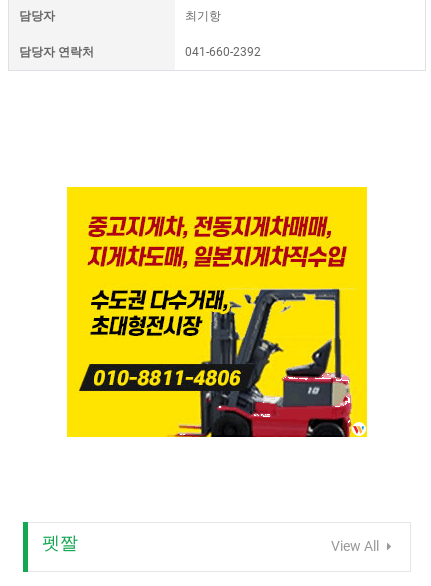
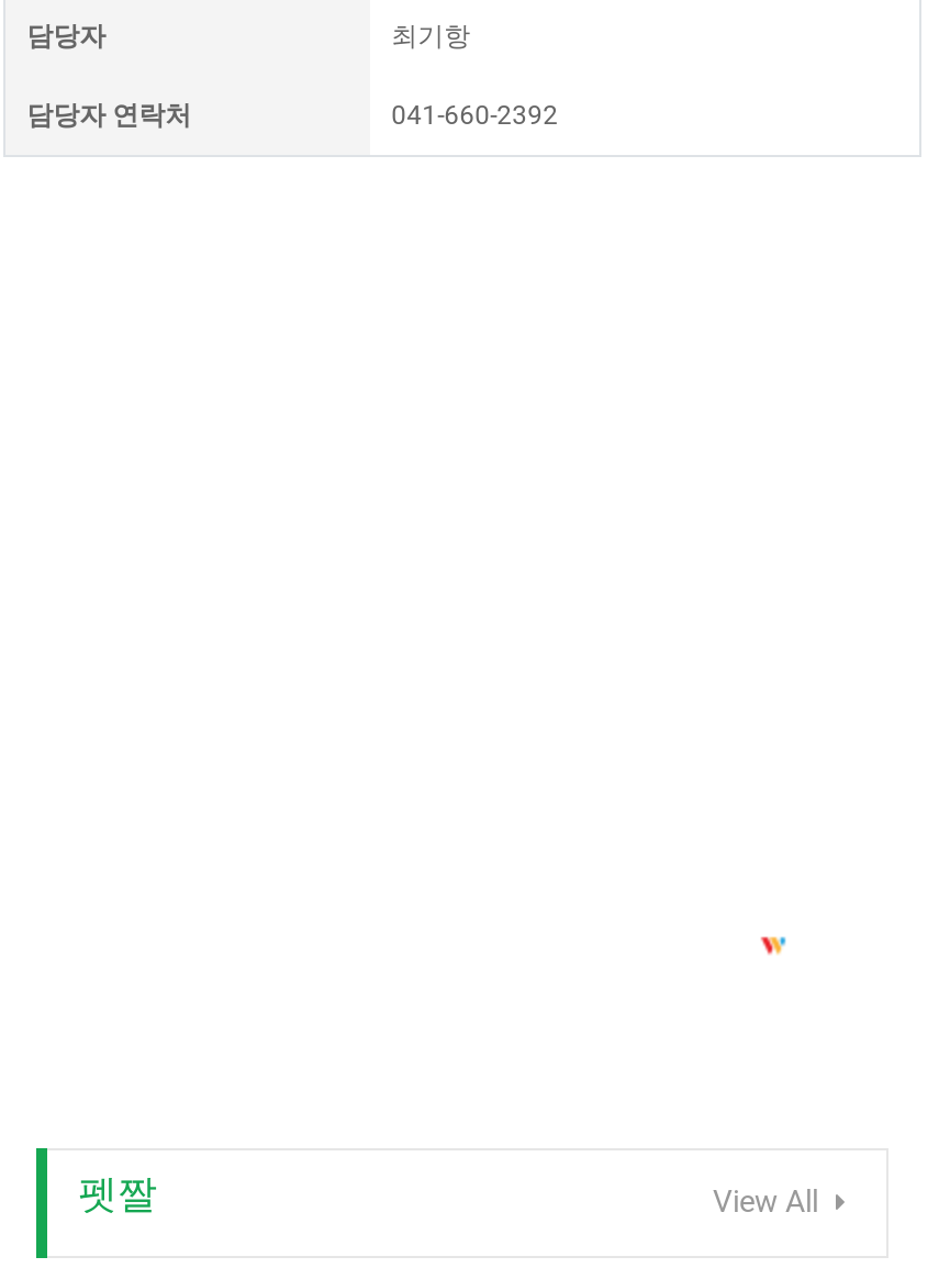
[66,186,368,438] [image] -> none

